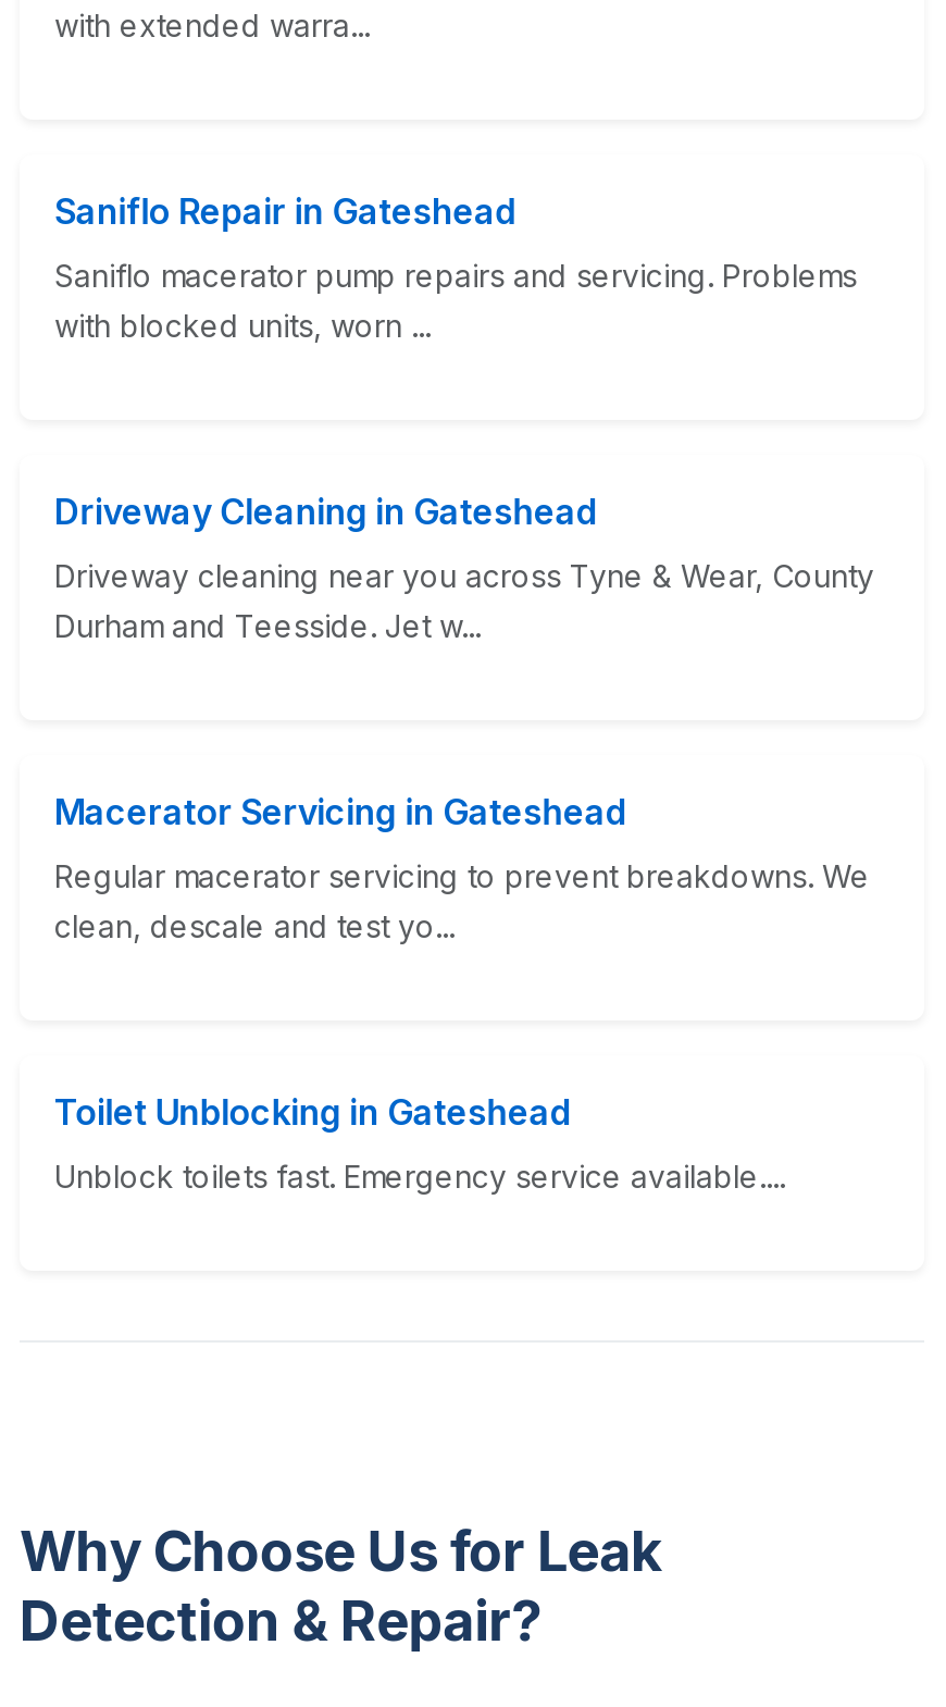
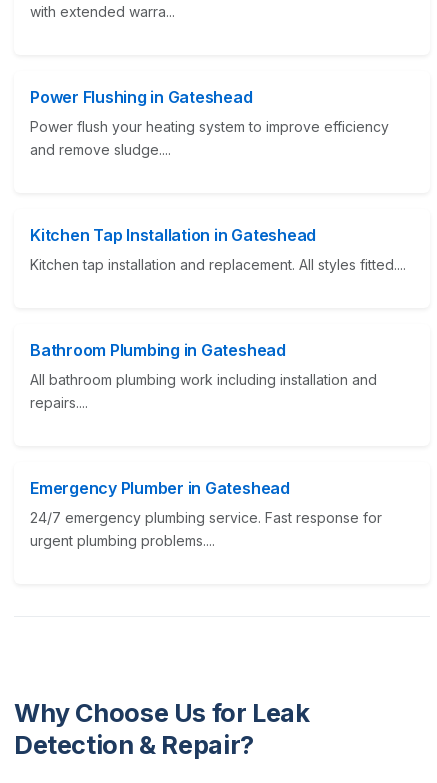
[54,190,516,233] Saniflo Repair in Gateshead -> [30,87,252,107] Power Flushing in Gateshead
[54,257,857,344] Saniflo macerator pump repairs and servicing. Problems | with blocked units, worn ... -> [30,118,389,158] Power flush your heating system to improve efficiency | and remove sludge....
[54,490,598,534] Driveway Cleaning in Gateshead -> [30,225,316,245] Kitchen Tap Installation in Gateshead
[54,557,874,645] Driveway cleaning near you across Tyne & Wear, County | Durham and Teesside. Jet w... -> [30,256,406,273] Kitchen tap installation and replacement. All styles fitted....
[54,790,627,834] Macerator Servicing in Gateshead -> [30,340,286,360] Bathroom Plumbing in Gateshead
[54,858,870,945] Regular macerator servicing to prevent breakdowns. We | clean, descale and test yo... -> [30,371,377,411] All bathroom plumbing work including installation and | repairs....
[54,1091,572,1134] Toilet Unblocking in Gateshead -> [30,478,290,498] Emergency Plumber in Gateshead
[54,1158,785,1195] Unblock toilets fast. Emergency service available.... -> [30,509,382,549] 24/7 emergency plumbing service. Fast response for | urgent plumbing problems....

